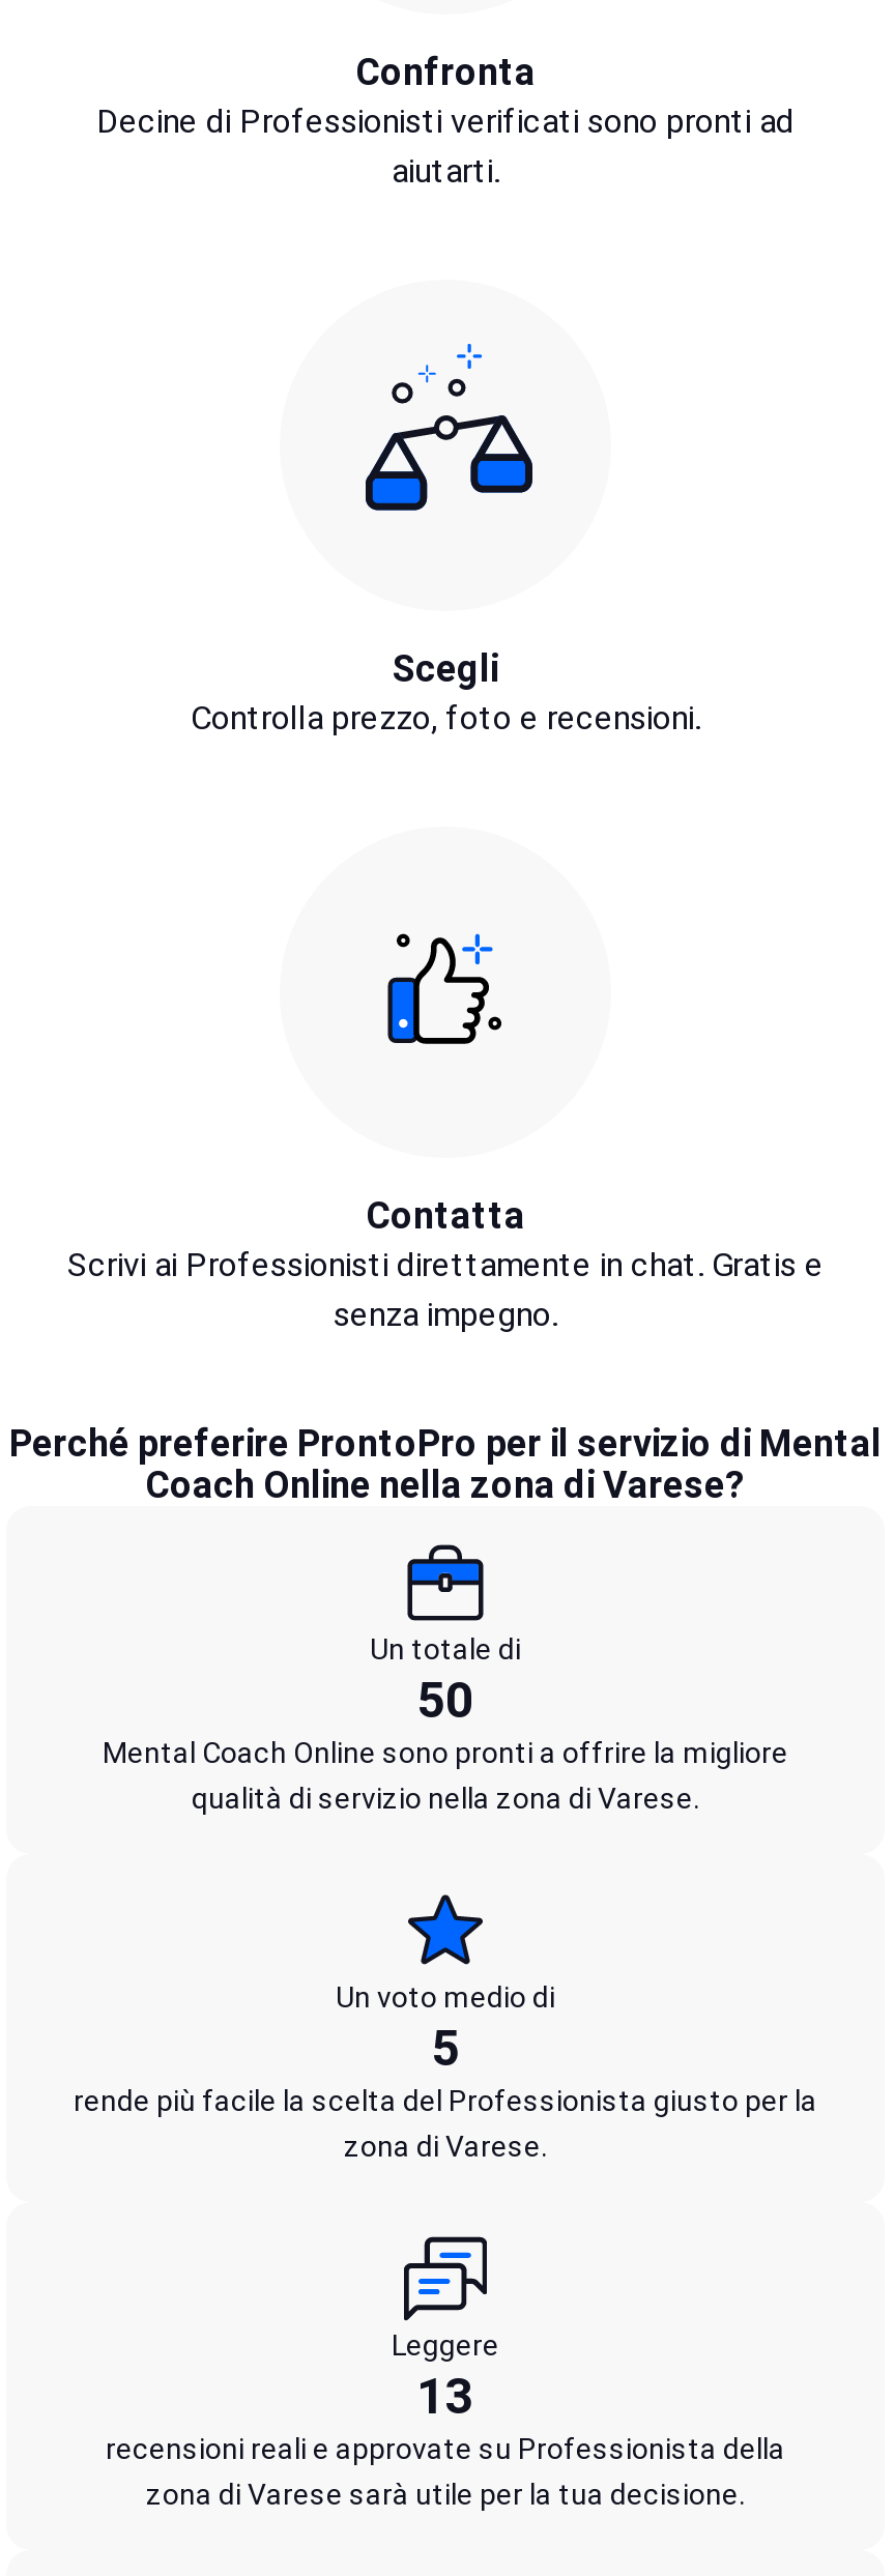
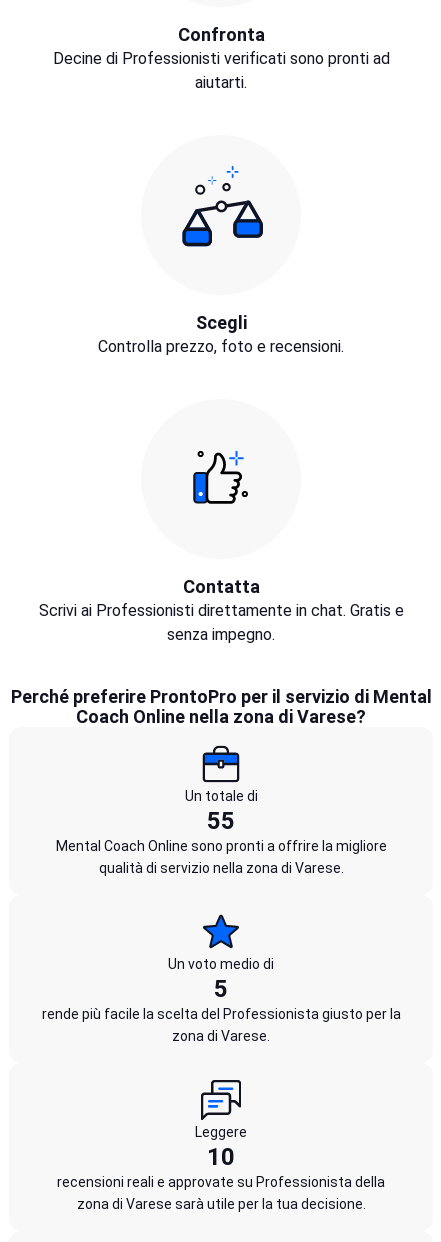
[416,1671,474,1729] 50 -> [207,807,235,835] 55
[416,2367,474,2425] 13 -> [207,1143,235,1171] 10

